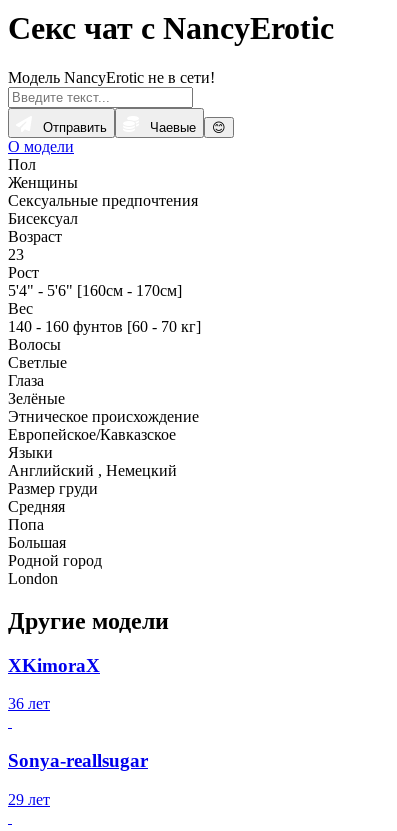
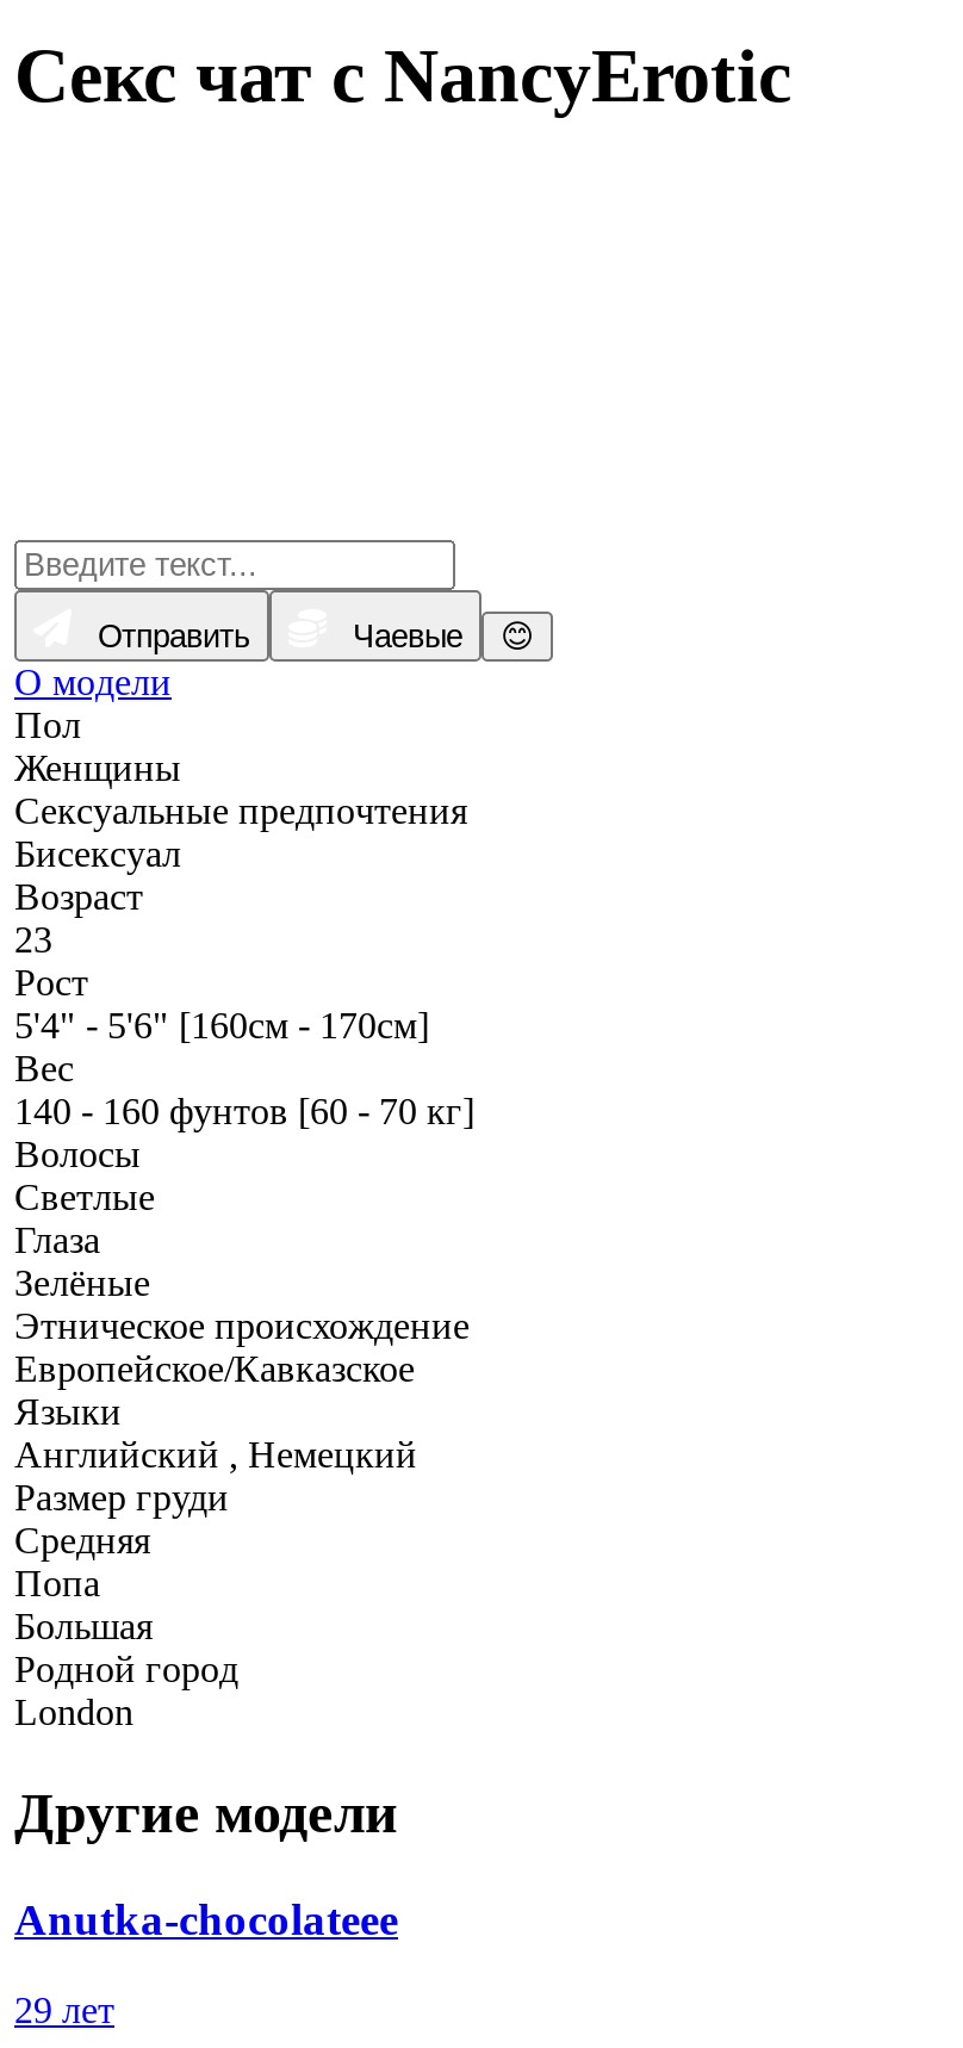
[8,69,215,86] Модель NancyErotic не в сети! -> none
moved [8,120,201,634] -> [14,618,474,1844]: Отправить | Чаевые | О модели | ... | London | Другие модели
[8,655,148,771] XKimoraX | 36 лет | Sonya-reallsugar -> [14,1894,398,1944] Anutka-chocolateee

